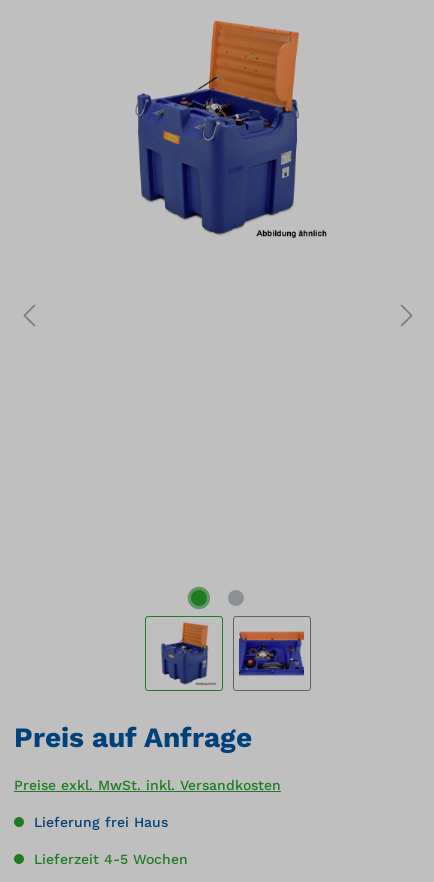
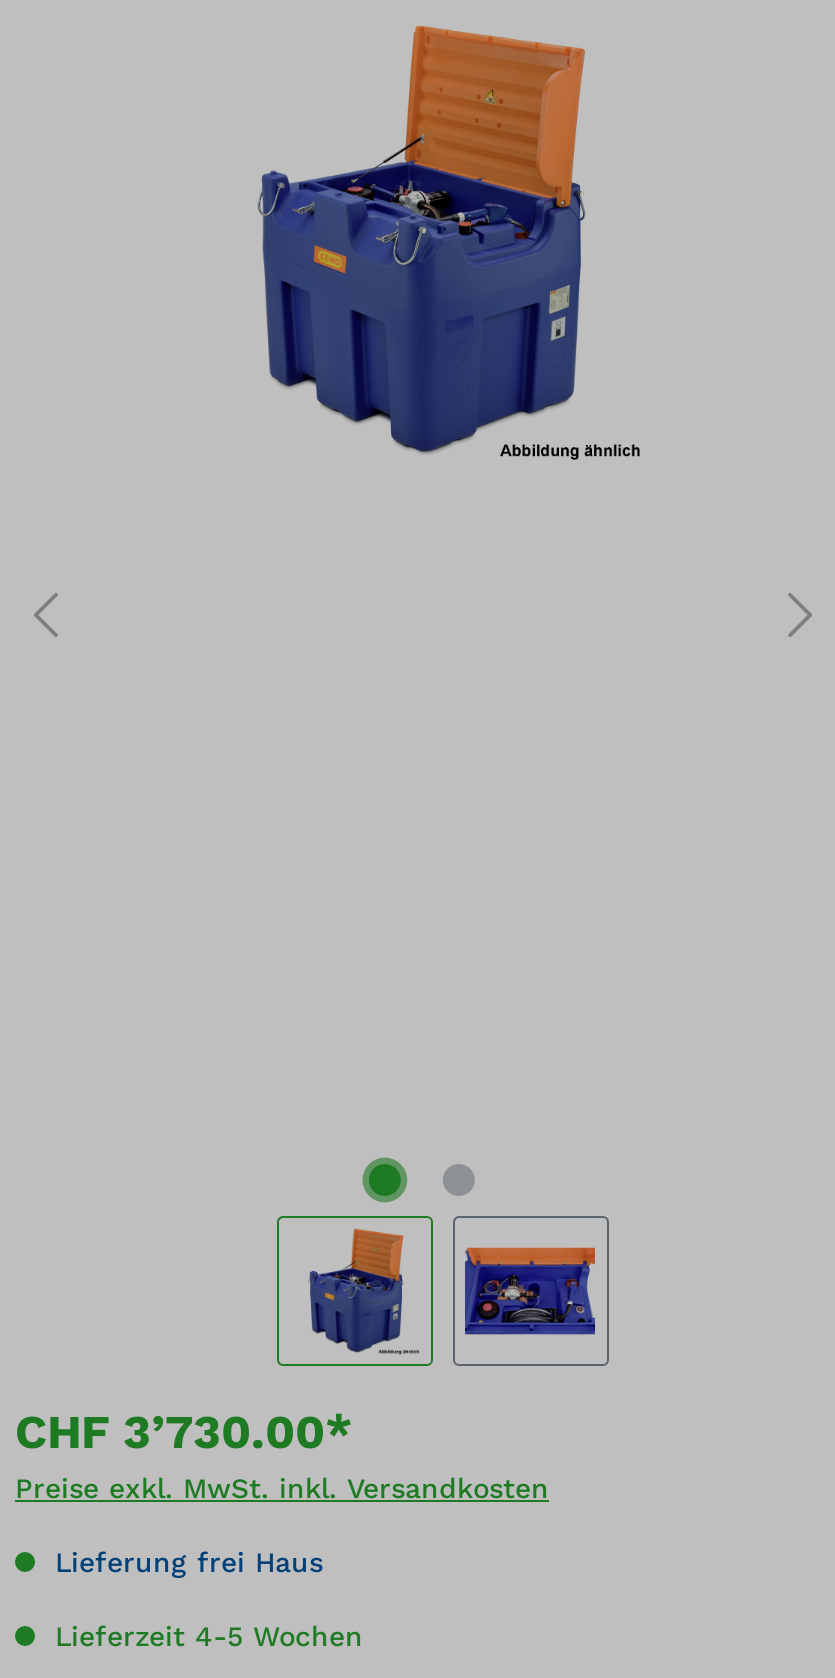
[14,721,252,754] Preis auf Anfrage -> [15,1403,353,1459] CHF 3’730.00*

